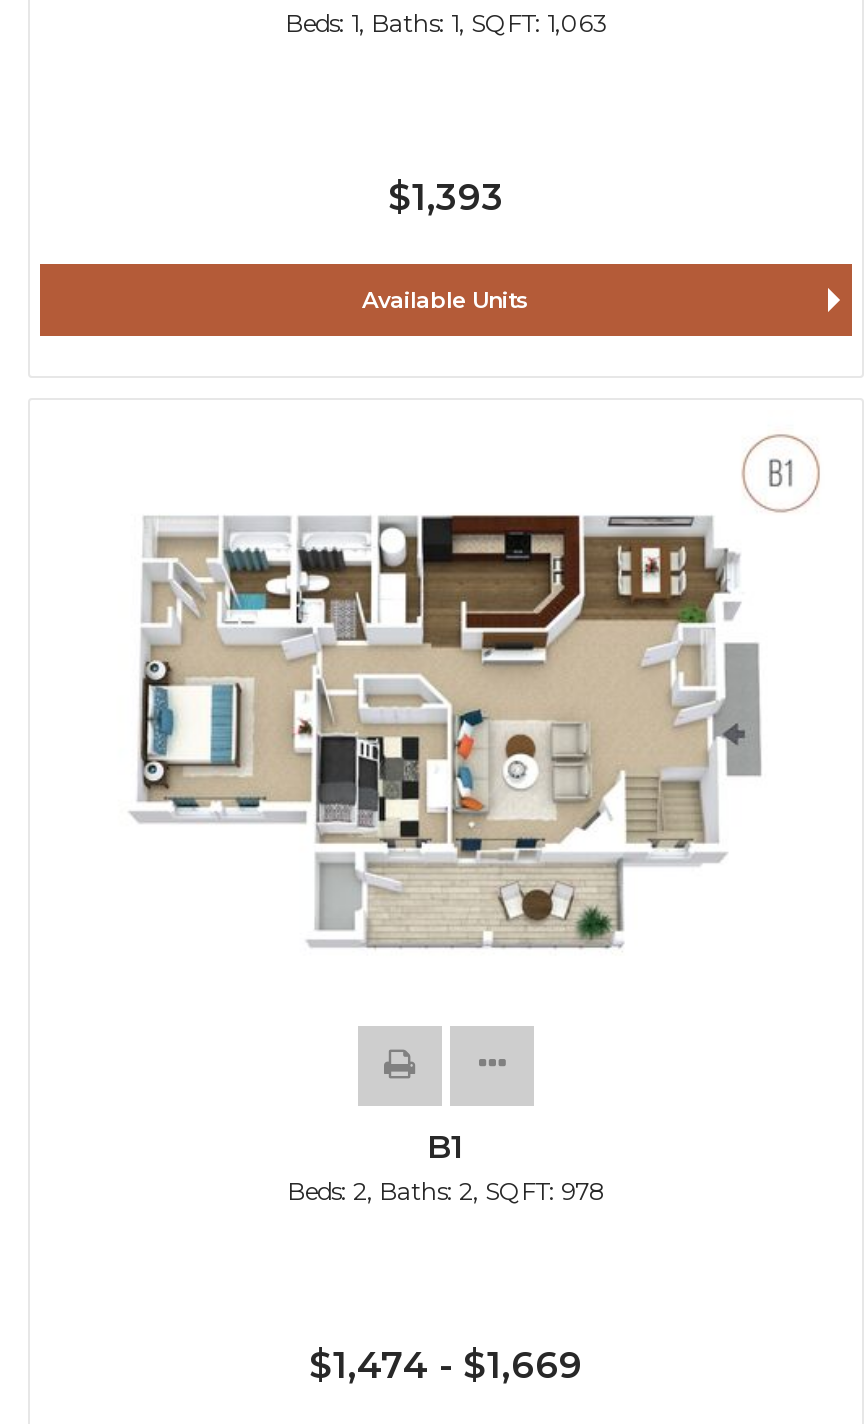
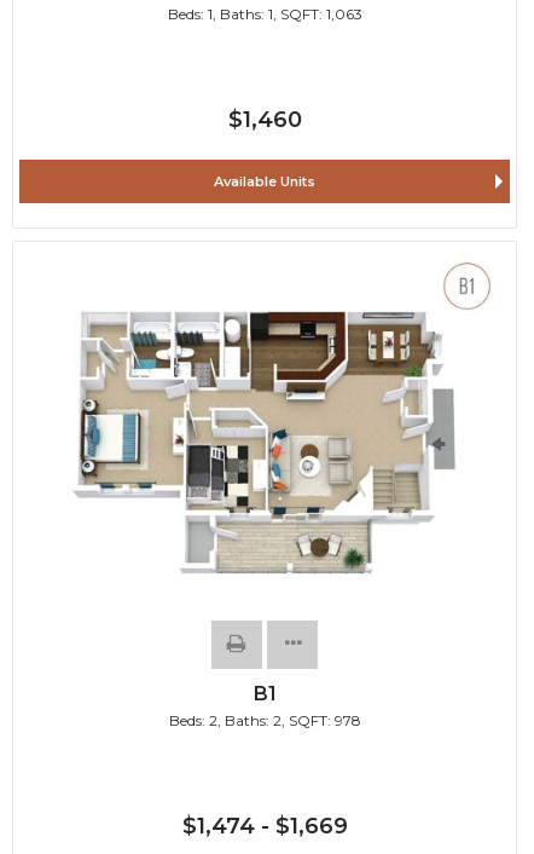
[388,176,504,220] $1,393 -> [228,106,301,133] $1,460

